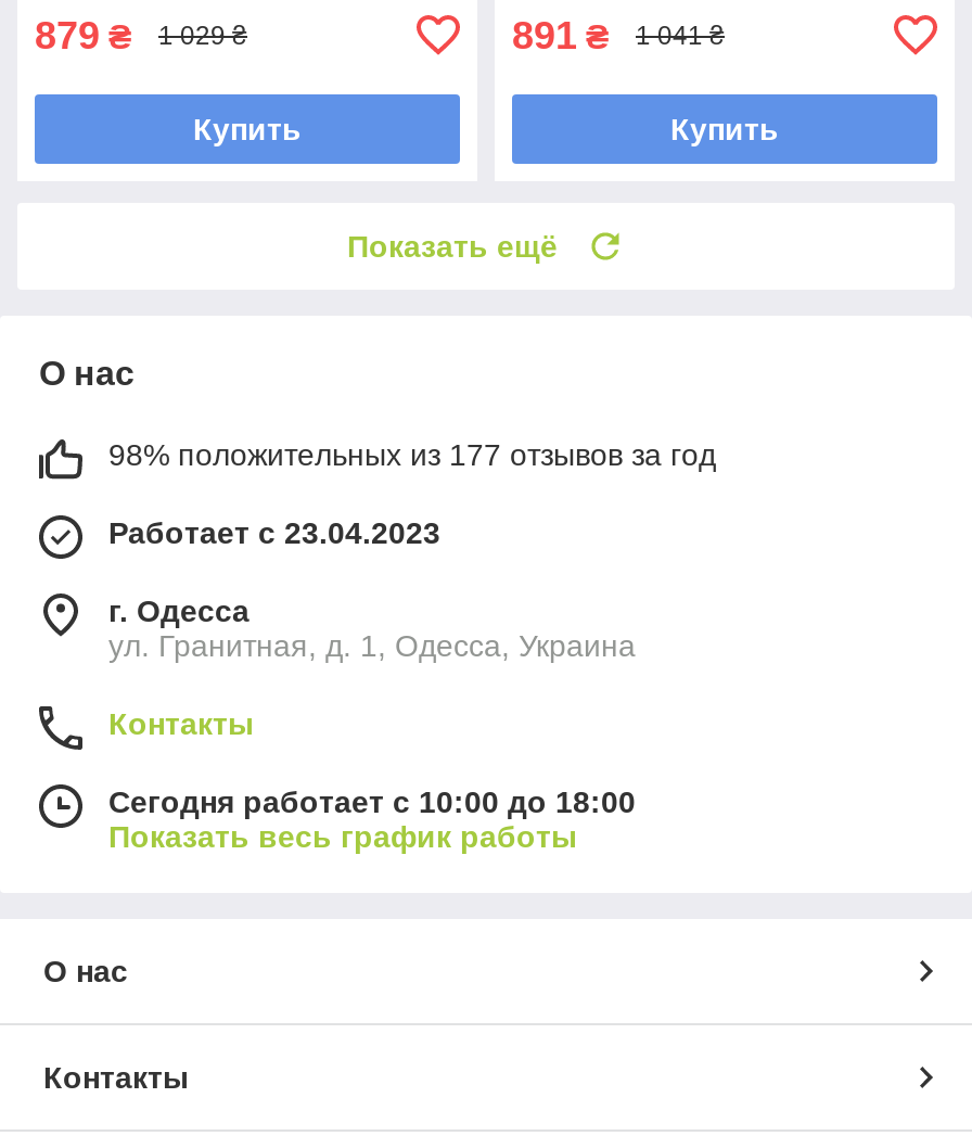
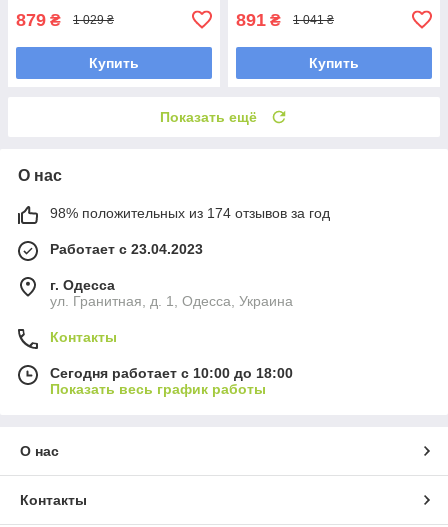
[108,437,716,472] 98% положительных из 177 отзывов за год -> [50,205,330,221] 98% положительных из 174 отзывов за год

